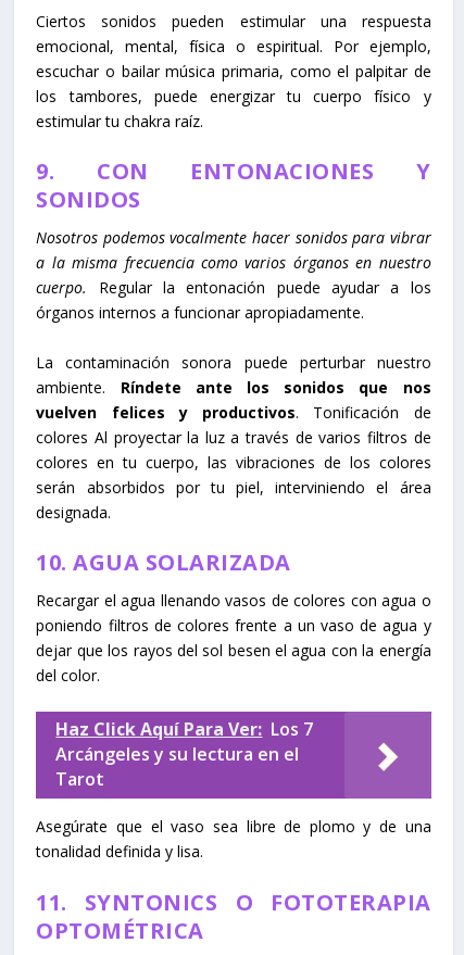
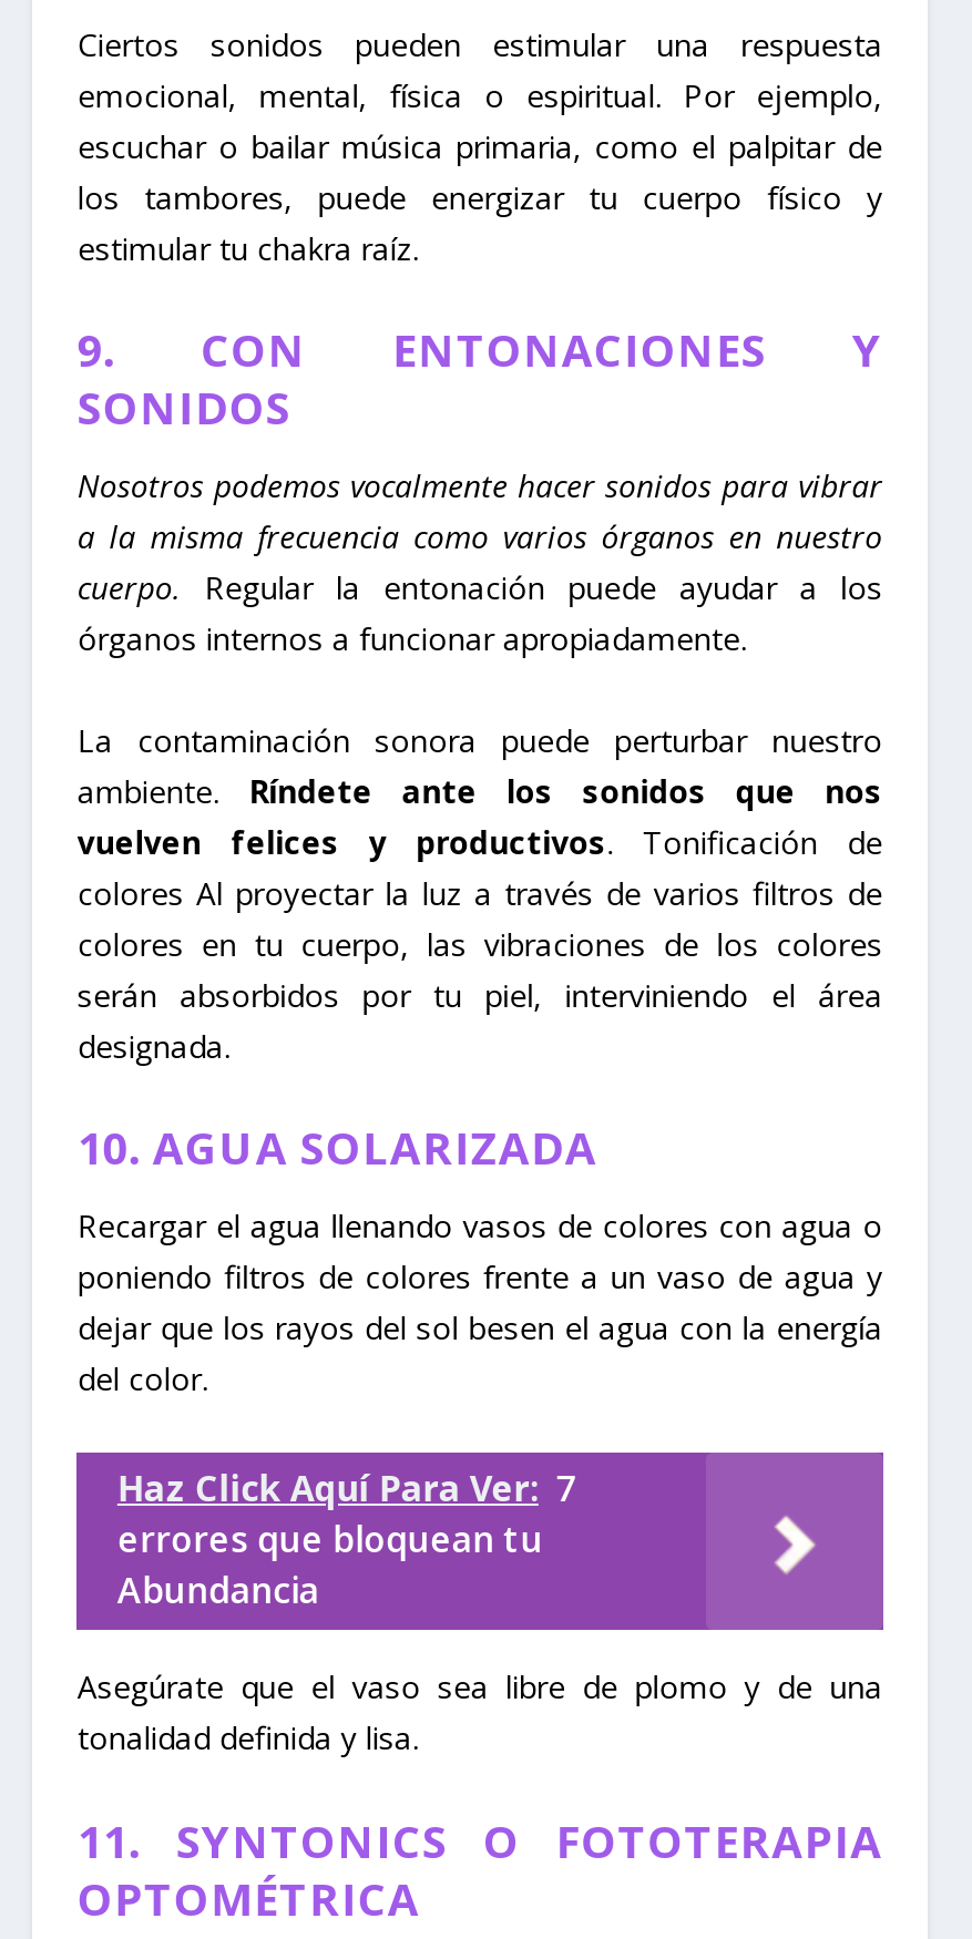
[56,717,313,791] Haz Click Aquí Para Ver: Los 7 | Arcángeles y su lectura en el | Tarot -> [117,1464,576,1615] Haz Click Aquí Para Ver: 7 | errores que bloquean tu | Abundancia

